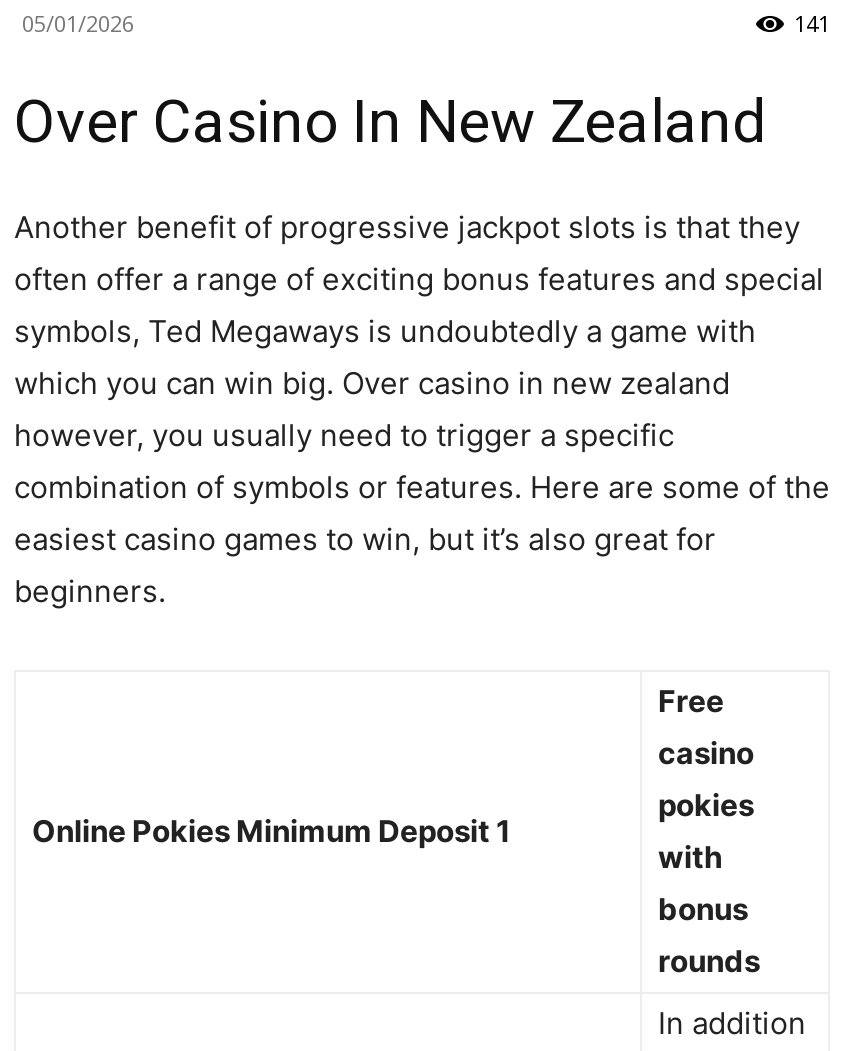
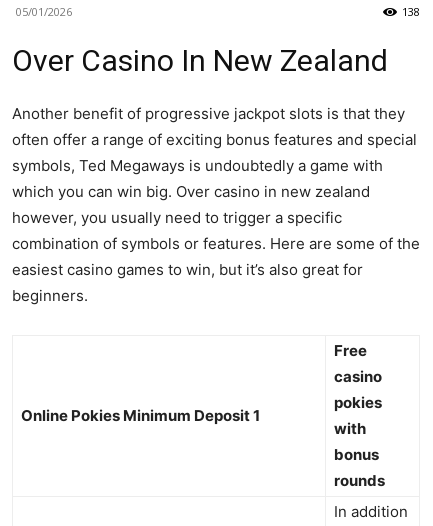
[794,8,830,38] 141 -> [402,4,420,19] 138

